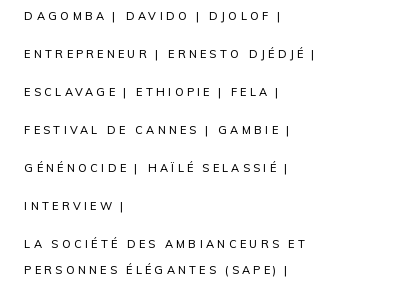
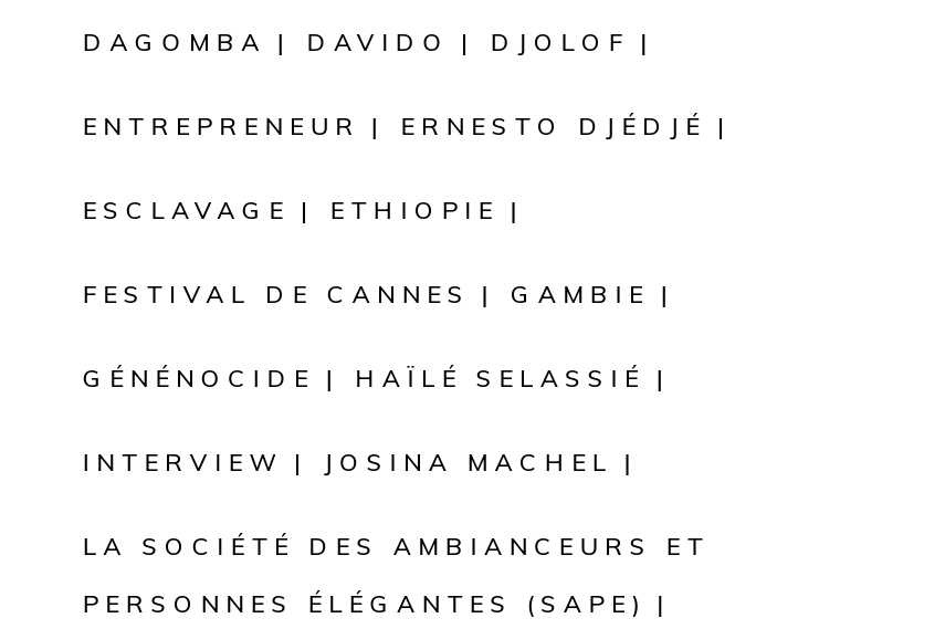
[231,85,270,99] FELA -> none
none -> [323,446,613,477] JOSINA MACHEL

